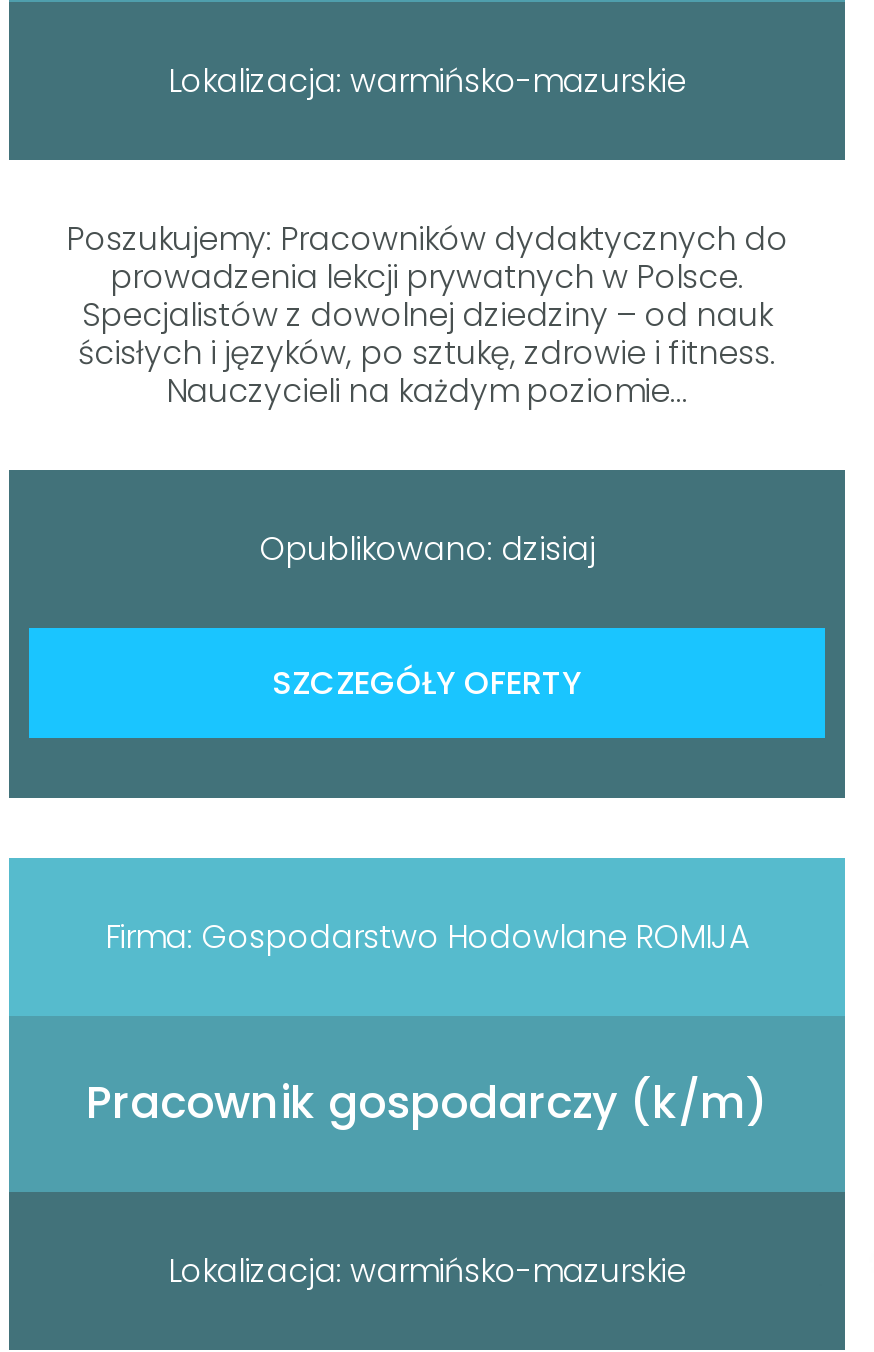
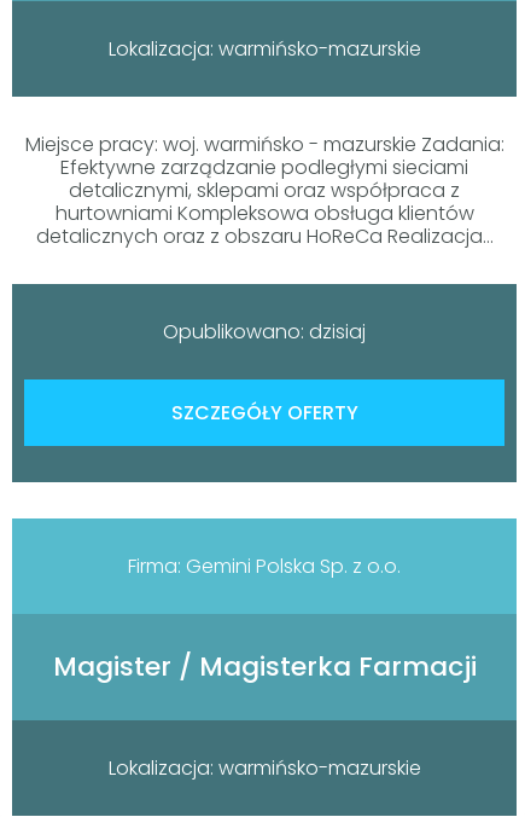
[66,215,788,413] Poszukujemy: Pracowników dydaktycznych do | prowadzenia lekcji prywatnych w Polsce. | Specjalistów z dowolnej dziedziny – od nauk | ścisłych i języków, po sztukę, zdrowie i fitness. | Nauczycieli na każdym poziomie... -> [25,130,504,250] Miejsce pracy: woj. warmińsko - mazurskie Zadania: | Efektywne zarządzanie podległymi sieciami | detalicznymi, sklepami oraz współpraca z | hurtowniami Kompleksowa obsługa klientów | detalicznych oraz z obszaru HoReCa Realizacja...
[105,913,749,959] Firma: Gospodarstwo Hodowlane ROMIJA -> [128,552,401,580] Firma: Gemini Polska Sp. z o.o.
[86,1071,768,1133] Pracownik gospodarczy (k/m) -> [52,647,476,685] Magister / Magisterka Farmacji

